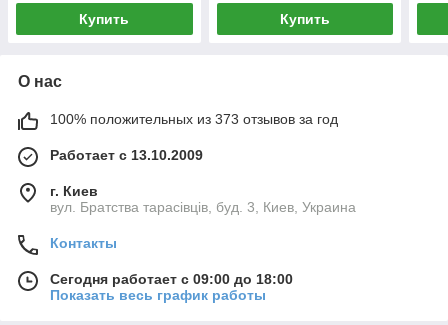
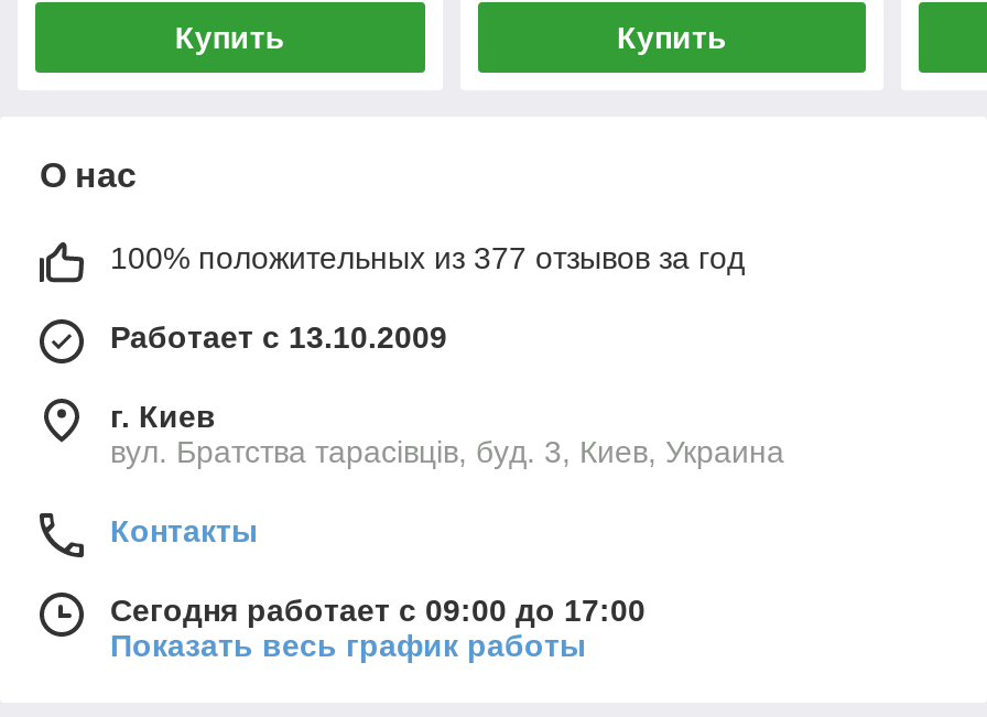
[50,111,338,127] 100% положительных из 373 отзывов за год -> [110,240,745,275] 100% положительных из 377 отзывов за год
[50,271,293,287] Сегодня работает с 09:00 до 18:00 -> [110,592,646,627] Сегодня работает с 09:00 до 17:00

